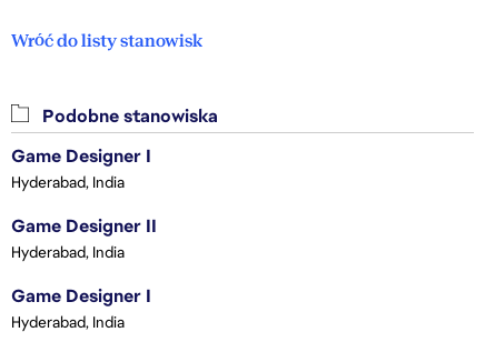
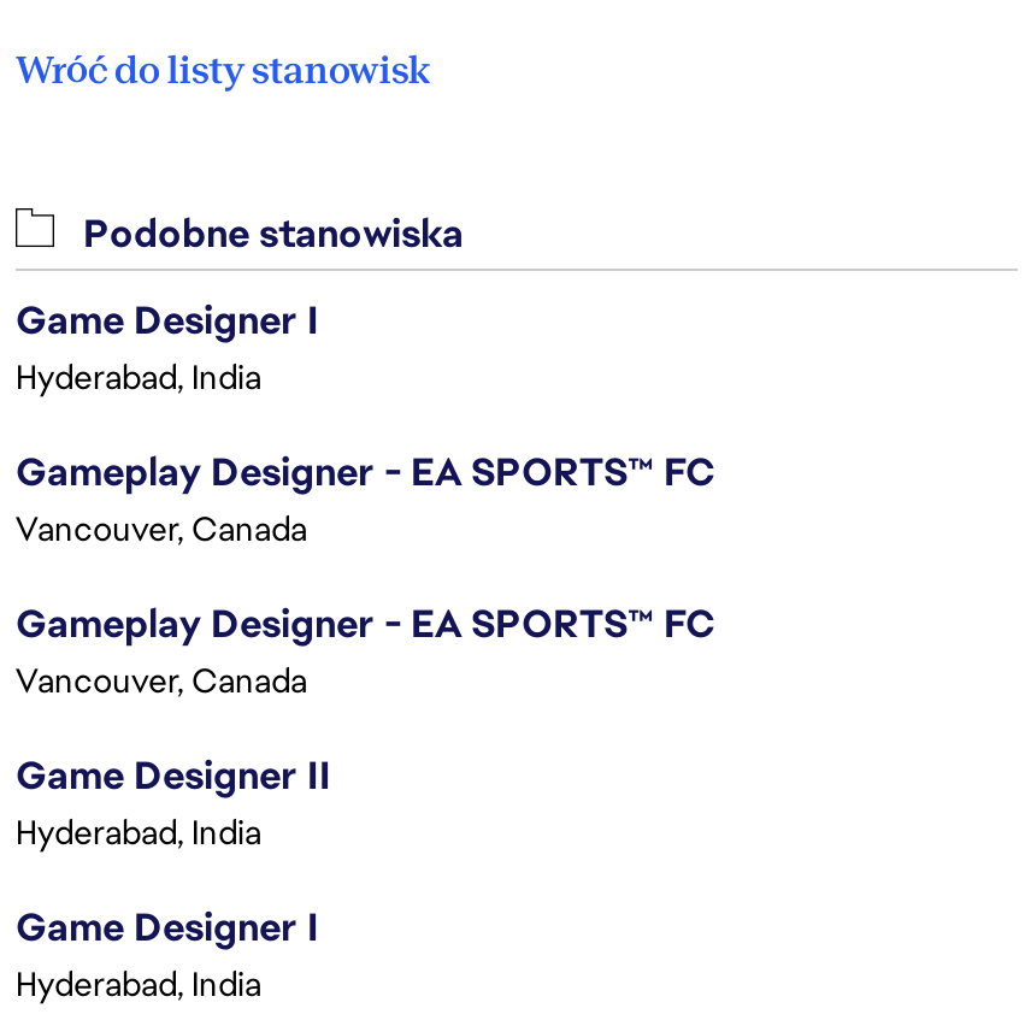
none -> [16,446,714,701] Gameplay Designer - EA SPORTS™ FC | Vancouver, Canada | Gameplay Designer - EA SPORTS™ FC | Vancouver, Canada

